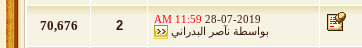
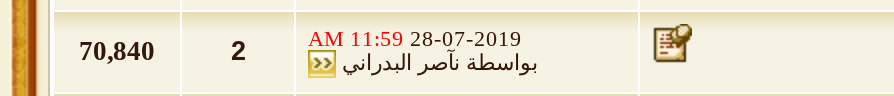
[39,18,77,33] 70,676 -> [79,36,155,66] 70,840

